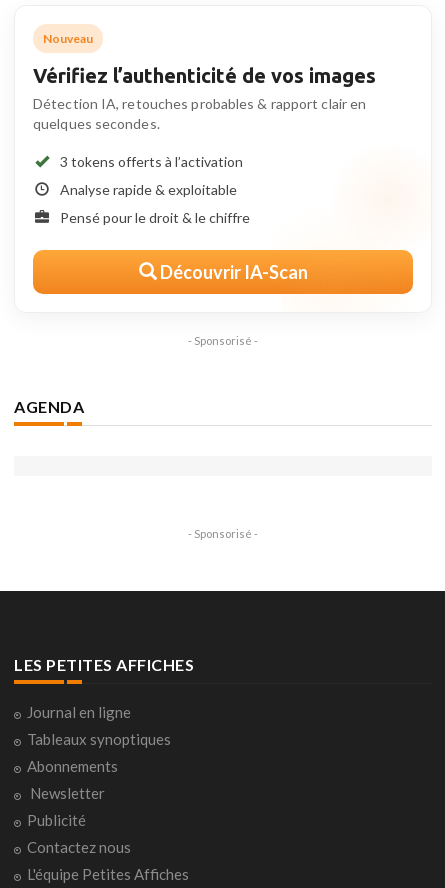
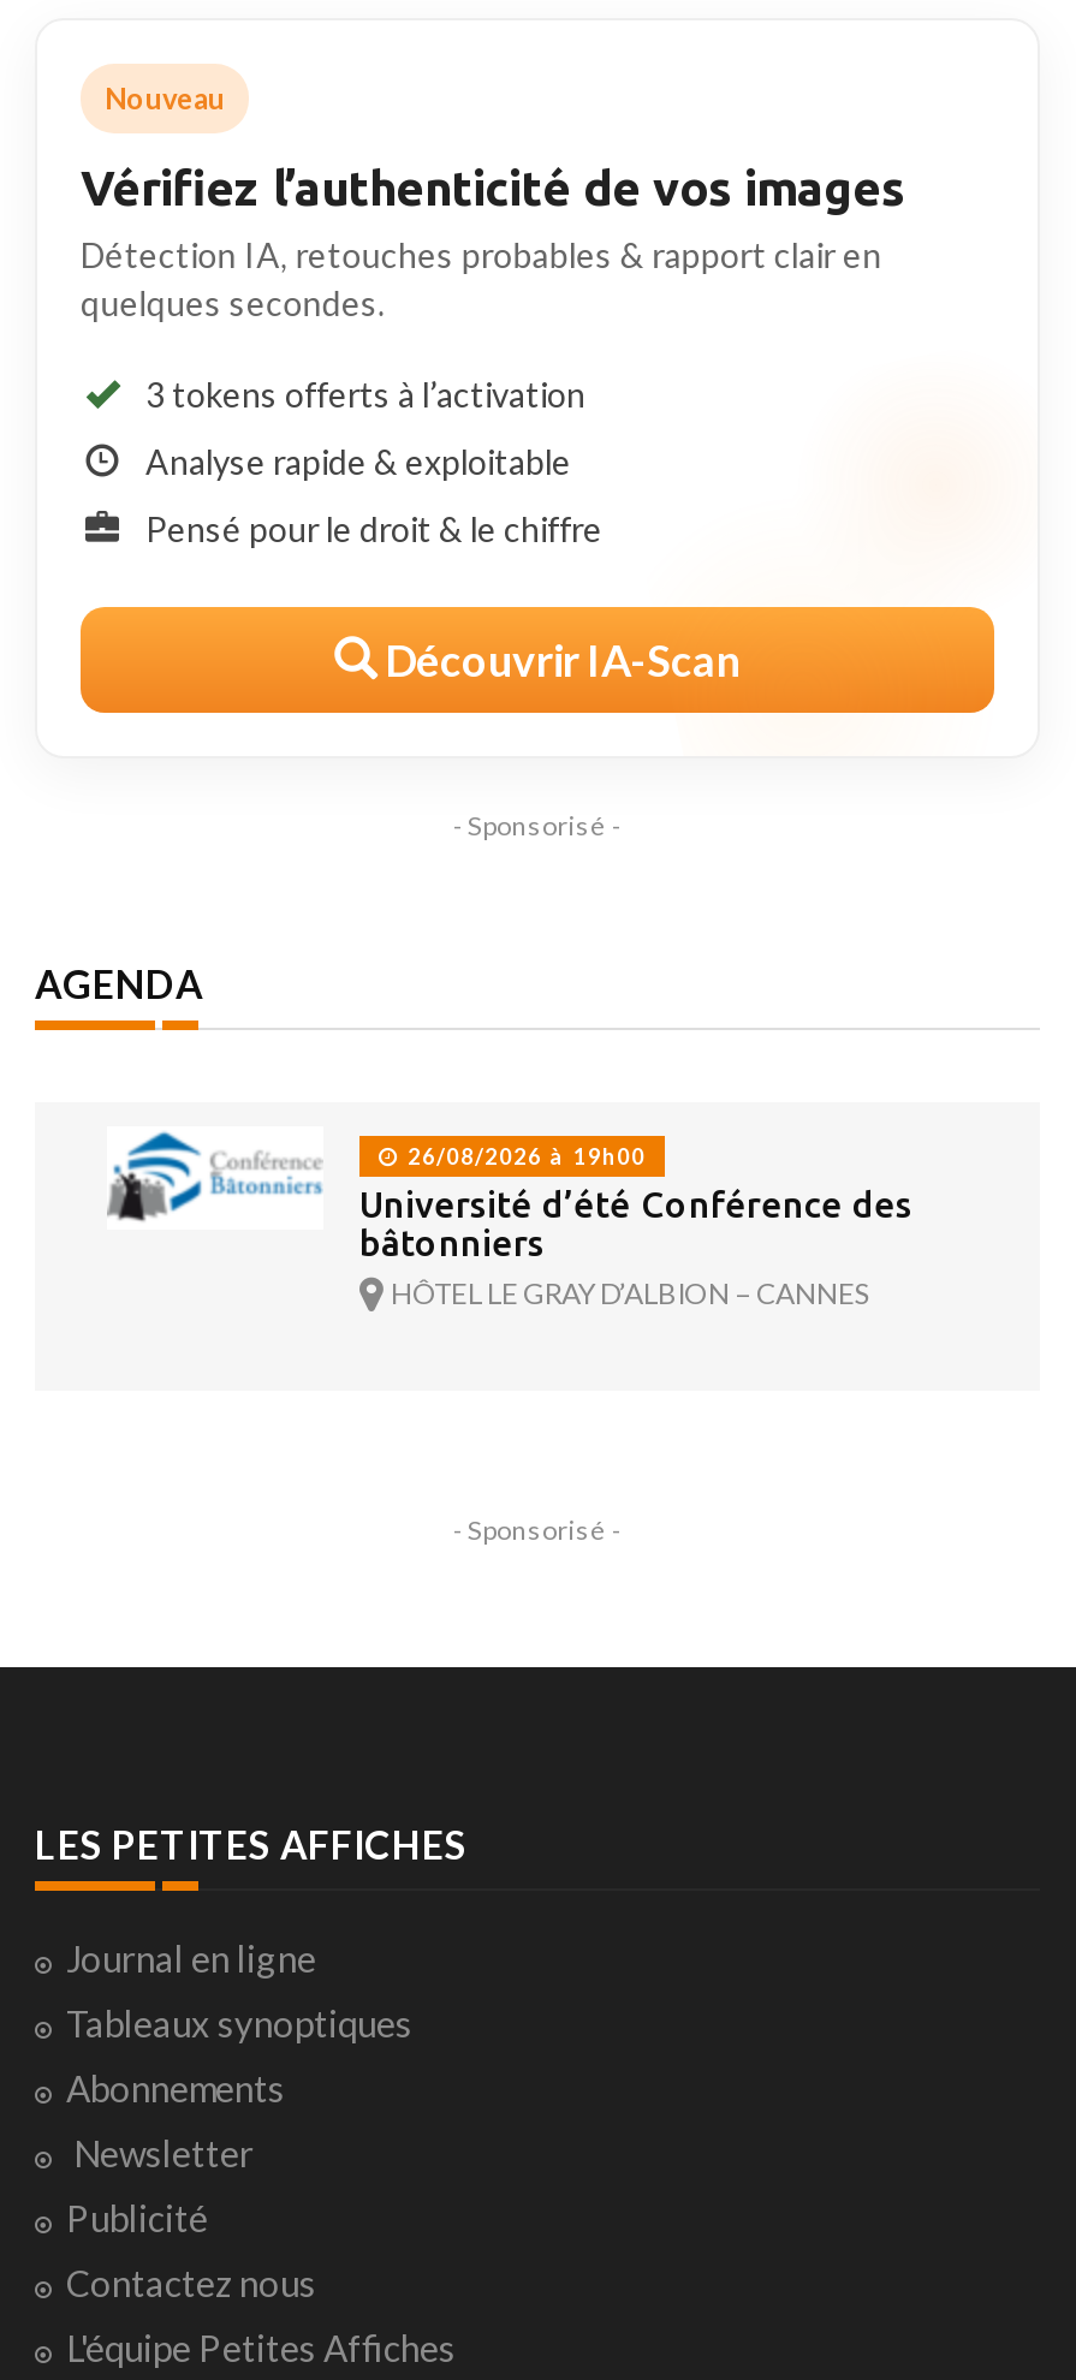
none -> [107,1131,912,1312] [image] | 26/08/2026 à 19h00 | Université d’été Conférence des | bâtonniers | HÔTEL LE GRAY D’ALBION – CANNES

